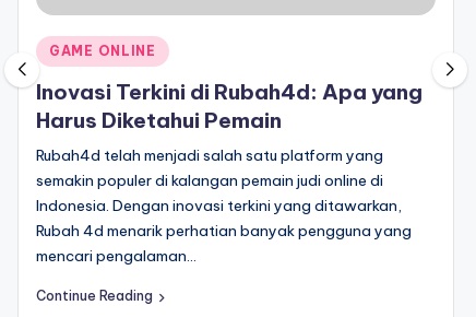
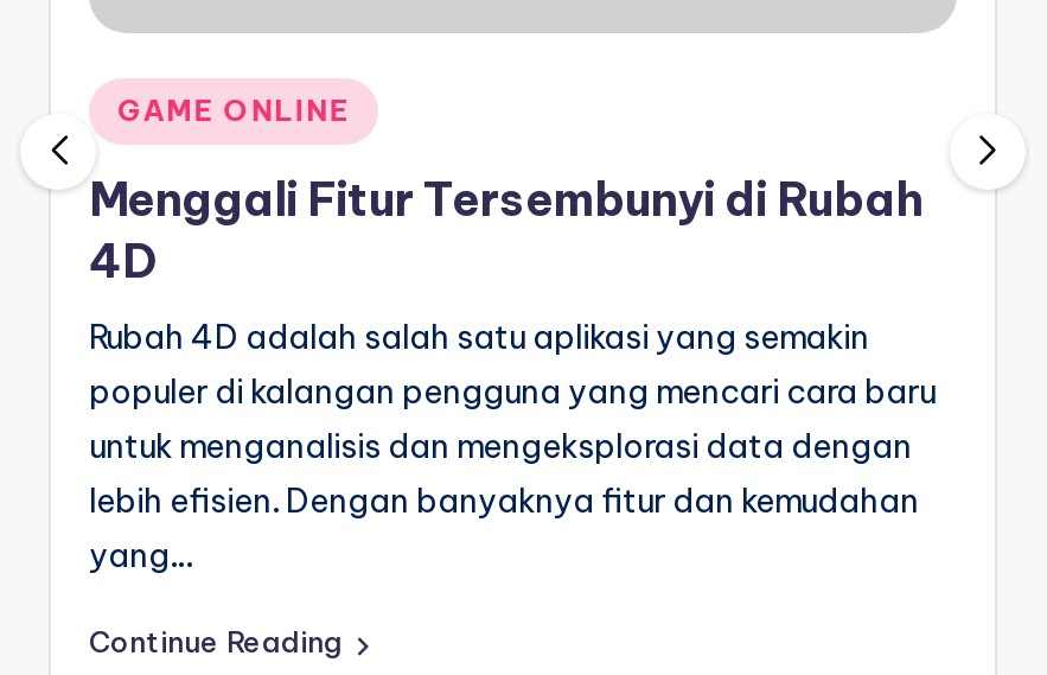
[36,79,423,134] Inovasi Terkini di Rubah4d: Apa yang | Harus Diketahui Pemain -> [89,172,921,290] Menggali Fitur Tersembunyi di Rubah | 4D
[36,146,412,266] Rubah4d telah menjadi salah satu platform yang | semakin populer di kalangan pemain judi online di | Indonesia. Dengan inovasi terkini yang ditawarkan, | Rubah 4d menarik perhatian banyak pengguna yang | mencari pengalaman… -> [89,317,936,577] Rubah 4D adalah salah satu aplikasi yang semakin | populer di kalangan pengguna yang mencari cara baru | untuk menganalisis dan mengeksplorasi data dengan | lebih efisien. Dengan banyaknya fitur dan kemudahan | yang…

